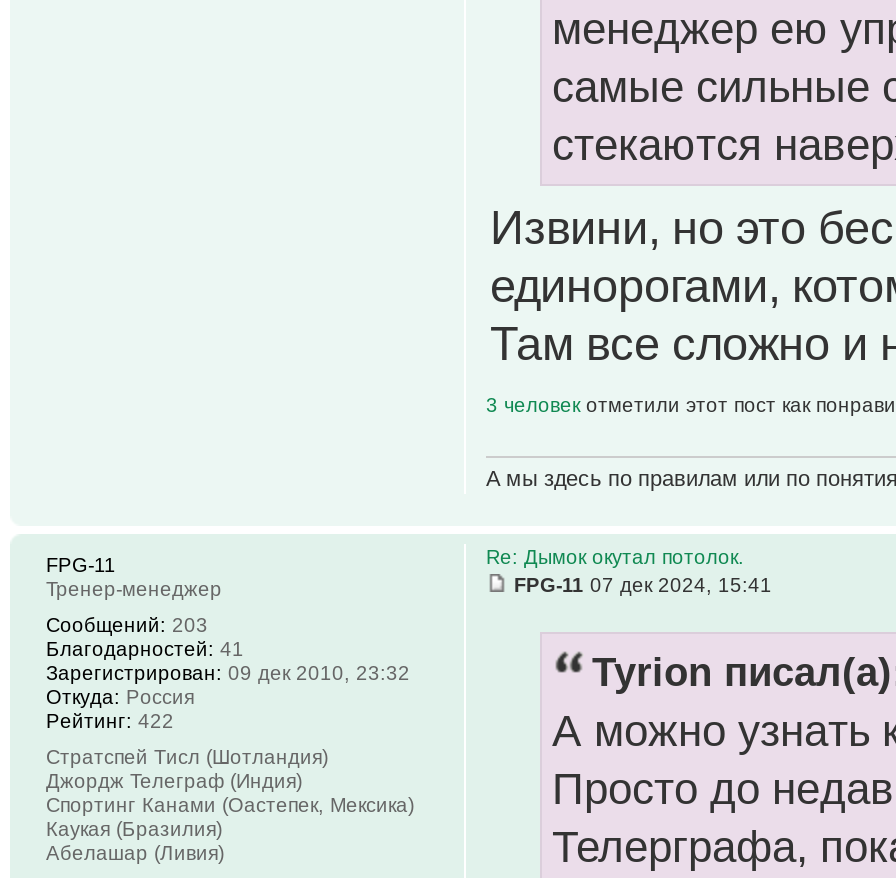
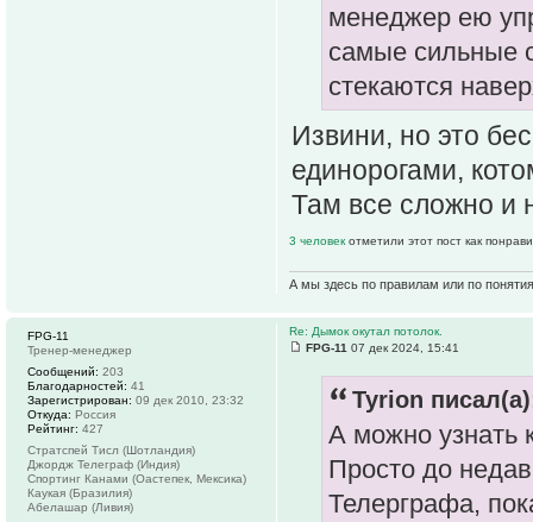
[46,709,174,731] Рейтинг: 422 -> [27,422,104,435] Рейтинг: 427

